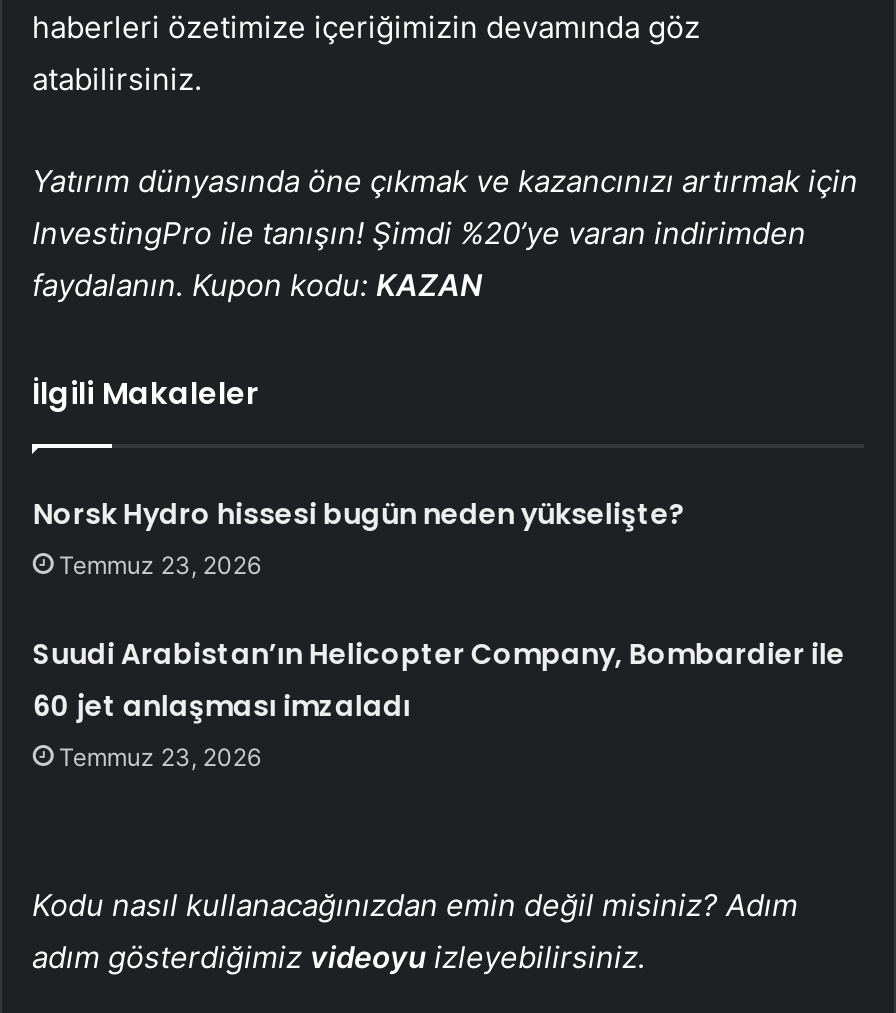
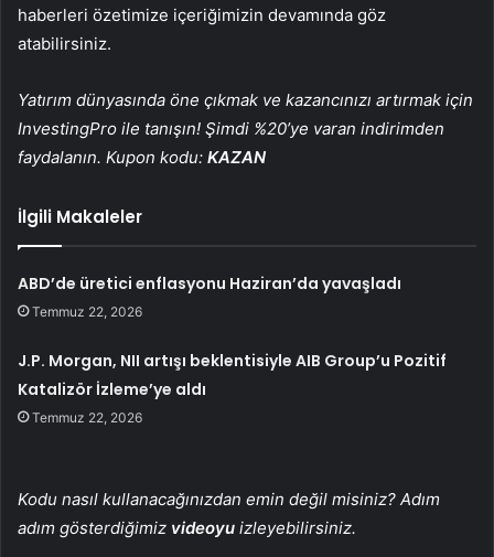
[33,494,685,580] Norsk Hydro hissesi bugün neden yükselişte? | Temmuz 23, 2026 -> [18,273,402,320] ABD’de üretici enflasyonu Haziran’da yavaşladı | Temmuz 22, 2026
[33,634,845,772] Suudi Arabistan’ın Helicopter Company, Bombardier ile | 60 jet anlaşması imzaladı | Temmuz 23, 2026 -> [18,350,447,426] J.P. Morgan, NII artışı beklentisiyle AIB Group’u Pozitif | Katalizör İzleme’ye aldı | Temmuz 22, 2026

